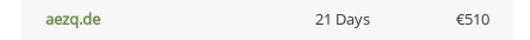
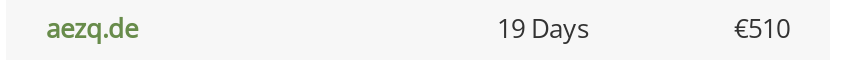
[315,8,369,29] 21 Days -> [497,10,589,46] 19 Days

